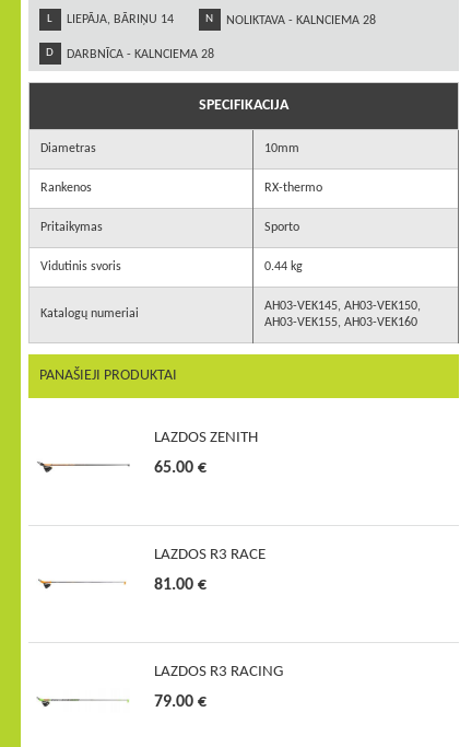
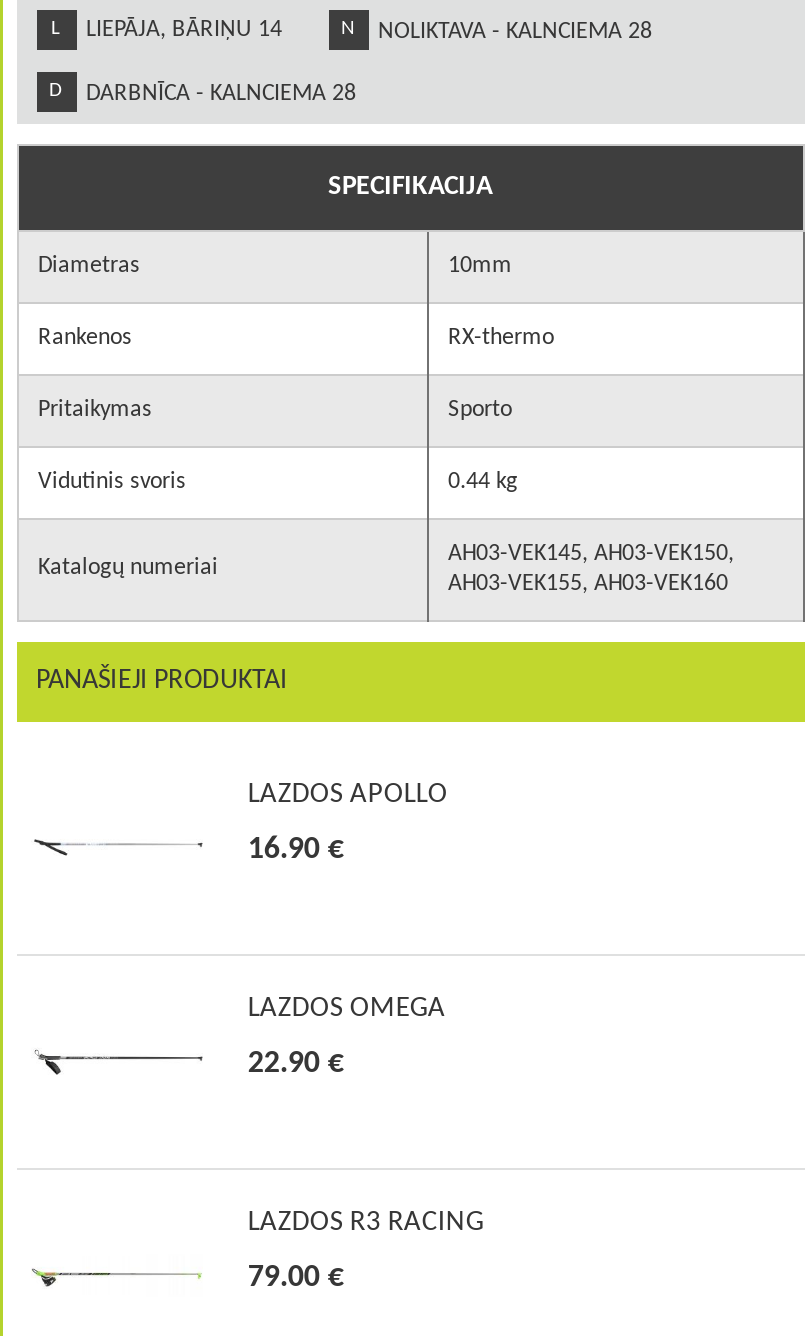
[154,430,258,446] LAZDOS ZENITH -> [248,780,448,810] LAZDOS APOLLO
[154,459,207,477] 65.00 € -> [248,834,344,866] 16.90 €
[154,547,266,563] LAZDOS R3 RACE -> [248,994,446,1024] LAZDOS OMEGA
[154,576,207,594] 81.00 € -> [248,1048,344,1080] 22.90 €

